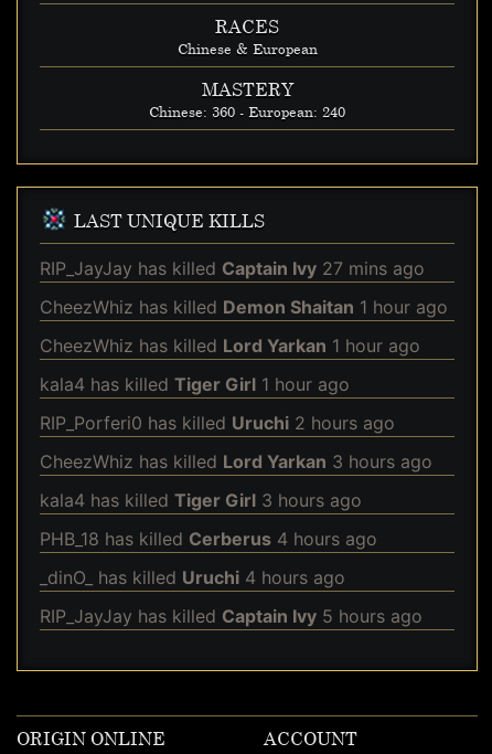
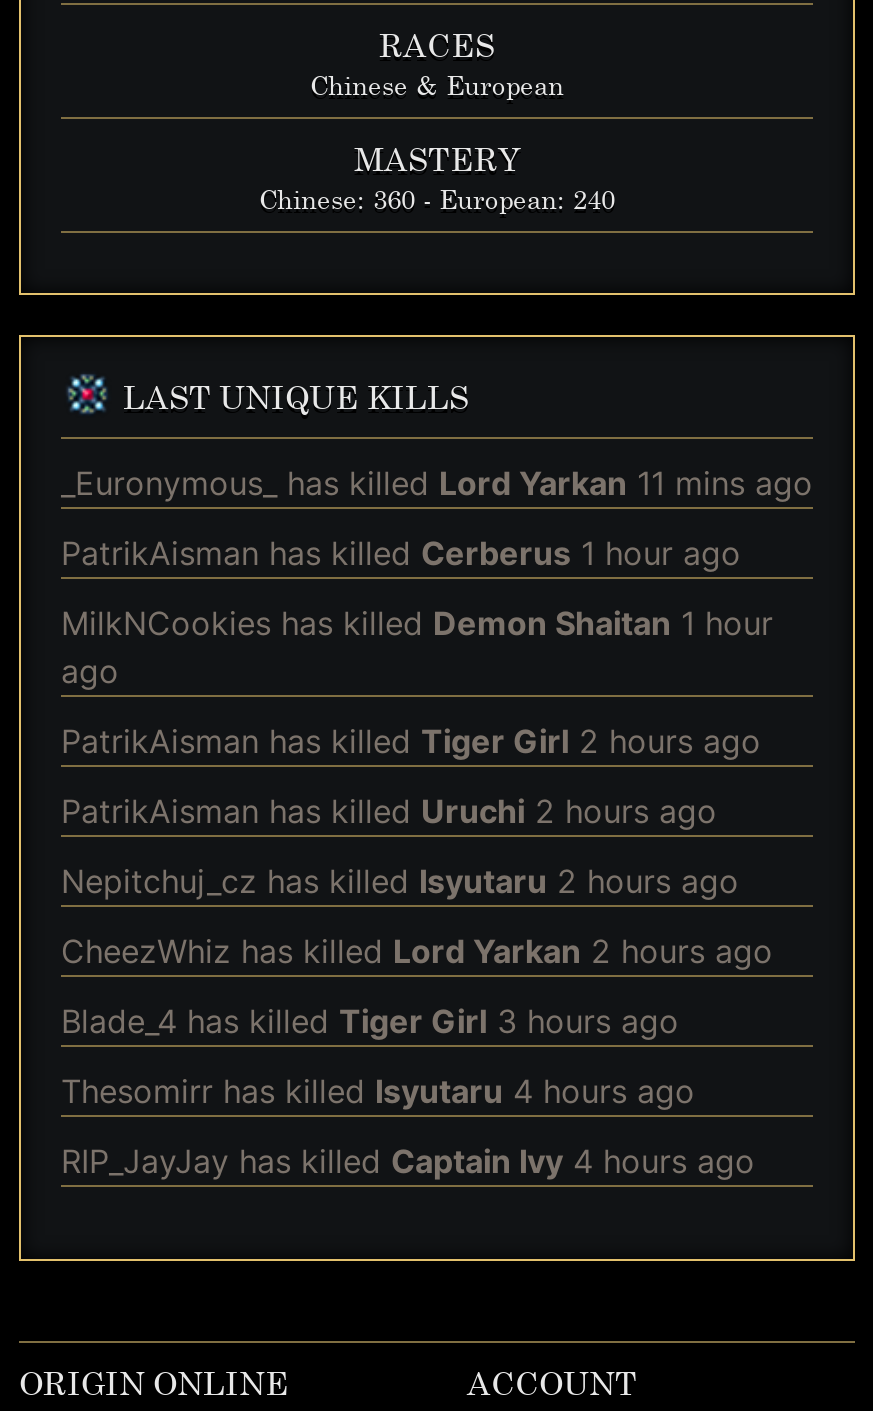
[40,258,425,280] RIP_JayJay has killed Captain Ivy 27 mins ago -> [61,464,813,504] _Euronymous_ has killed Lord Yarkan 11 mins ago
[40,296,448,318] CheezWhiz has killed Demon Shaitan 1 hour ago -> [61,534,741,574] PatrikAisman has killed Cerberus 1 hour ago
[40,335,420,357] CheezWhiz has killed Lord Yarkan 1 hour ago -> [61,604,773,692] MilkNCookies has killed Demon Shaitan 1 hour | ago
[40,374,350,396] kala4 has killed Tiger Girl 1 hour ago -> [61,722,761,762] PatrikAisman has killed Tiger Girl 2 hours ago
[40,412,395,434] RIP_Porferi0 has killed Uruchi 2 hours ago -> [61,792,717,832] PatrikAisman has killed Uruchi 2 hours ago
[40,451,432,473] CheezWhiz has killed Lord Yarkan 3 hours ago -> [61,862,739,902] Nepitchuj_cz has killed Isyutaru 2 hours ago
[40,489,362,512] kala4 has killed Tiger Girl 3 hours ago -> [61,932,773,972] CheezWhiz has killed Lord Yarkan 2 hours ago
[40,528,377,550] PHB_18 has killed Cerberus 4 hours ago -> [61,1002,679,1042] Blade_4 has killed Tiger Girl 3 hours ago
[40,567,345,589] _dinO_ has killed Uruchi 4 hours ago -> [61,1072,695,1112] Thesomirr has killed Isyutaru 4 hours ago
[40,605,423,627] RIP_JayJay has killed Captain Ivy 5 hours ago -> [61,1142,755,1182] RIP_JayJay has killed Captain Ivy 4 hours ago

